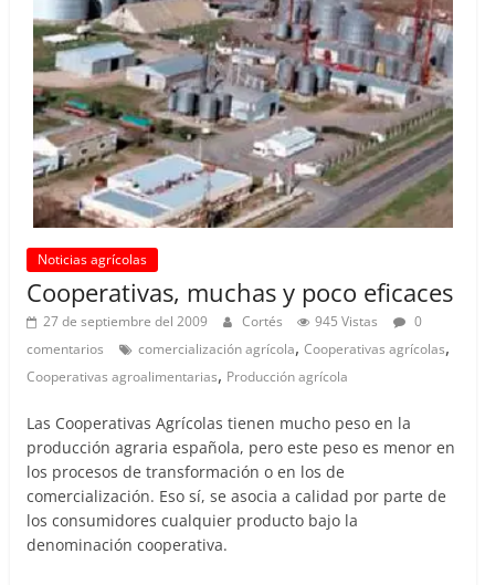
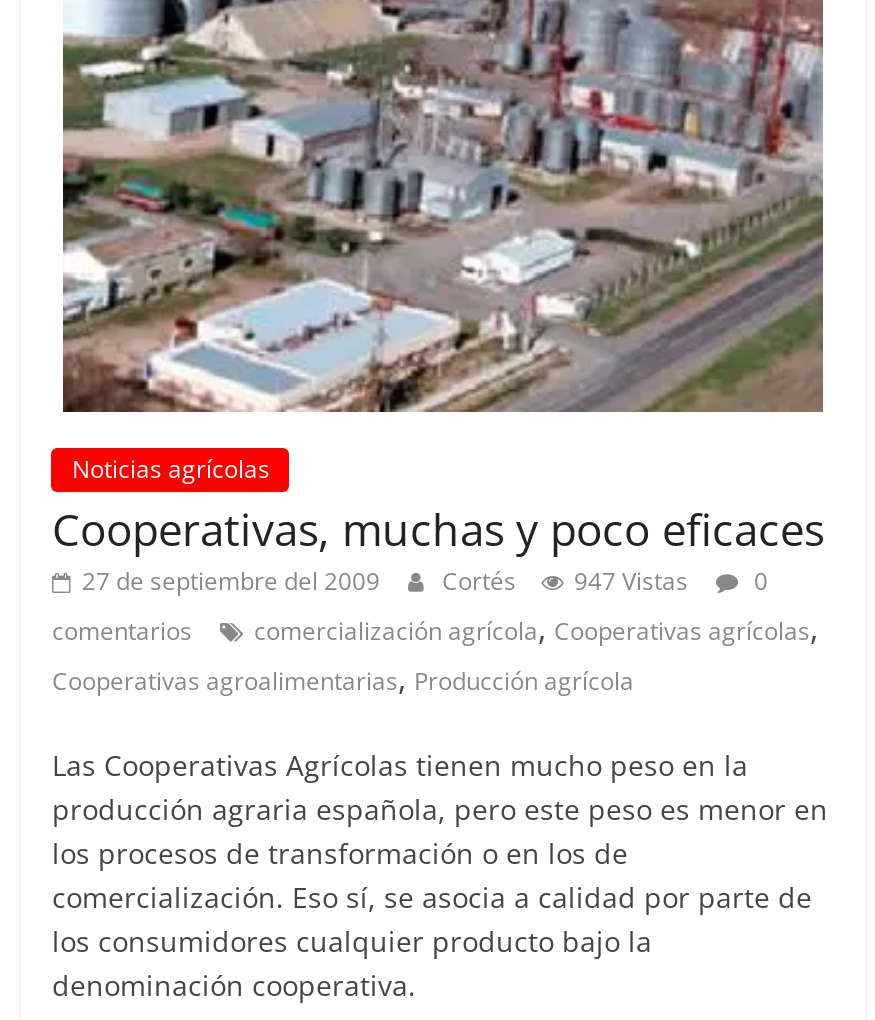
[315,312,378,330] 945 Vistas -> [574,563,688,597] 947 Vistas

